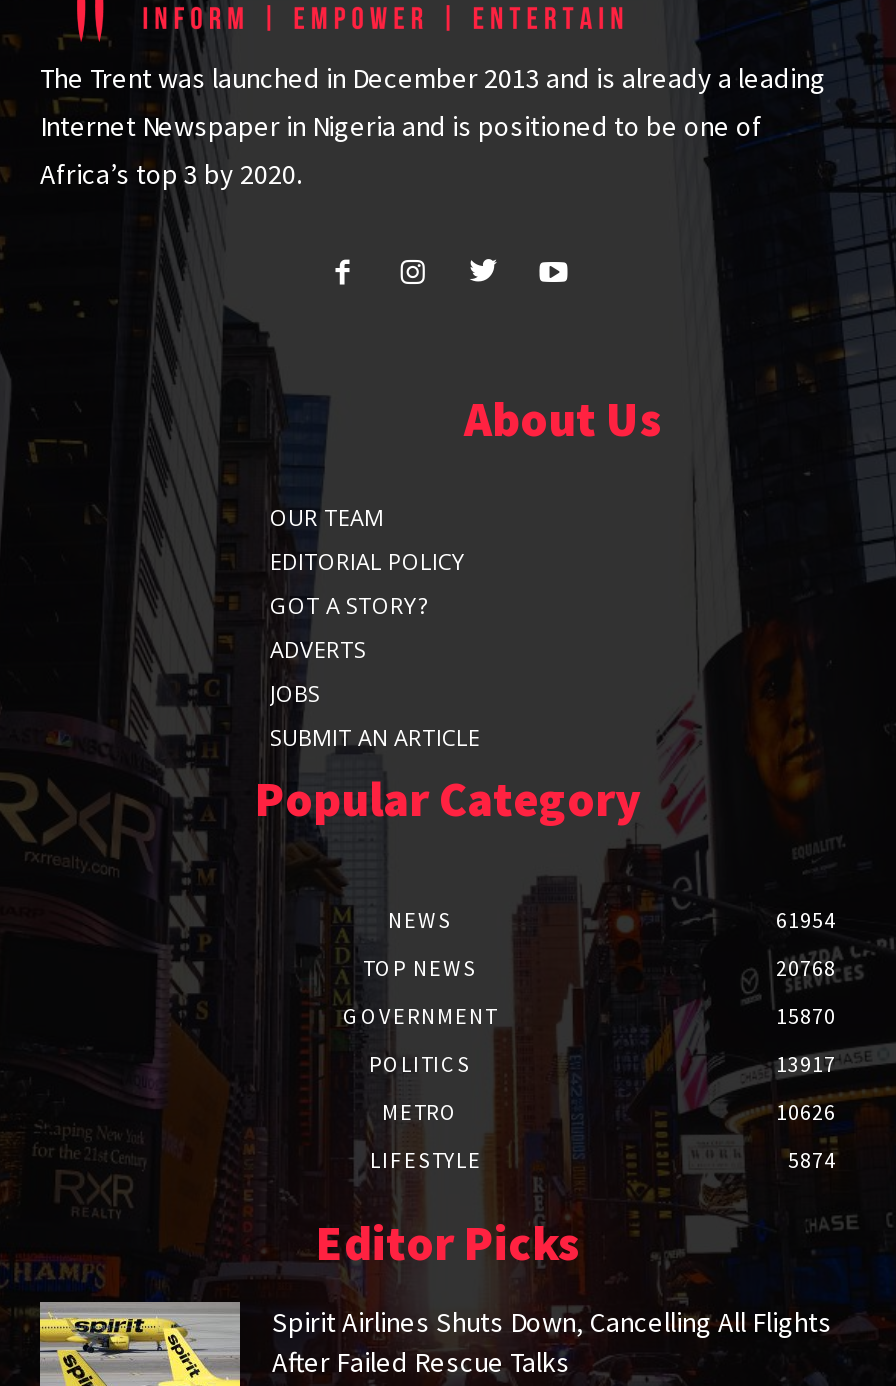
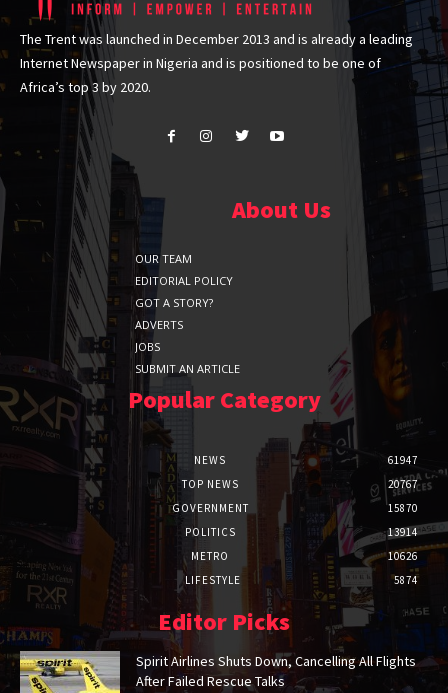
[776,906,836,934] 61954 -> [388,453,418,467] 61947
[776,954,836,982] 20768 -> [388,477,418,491] 20767
[776,1050,836,1078] 13917 -> [388,525,418,539] 13914

